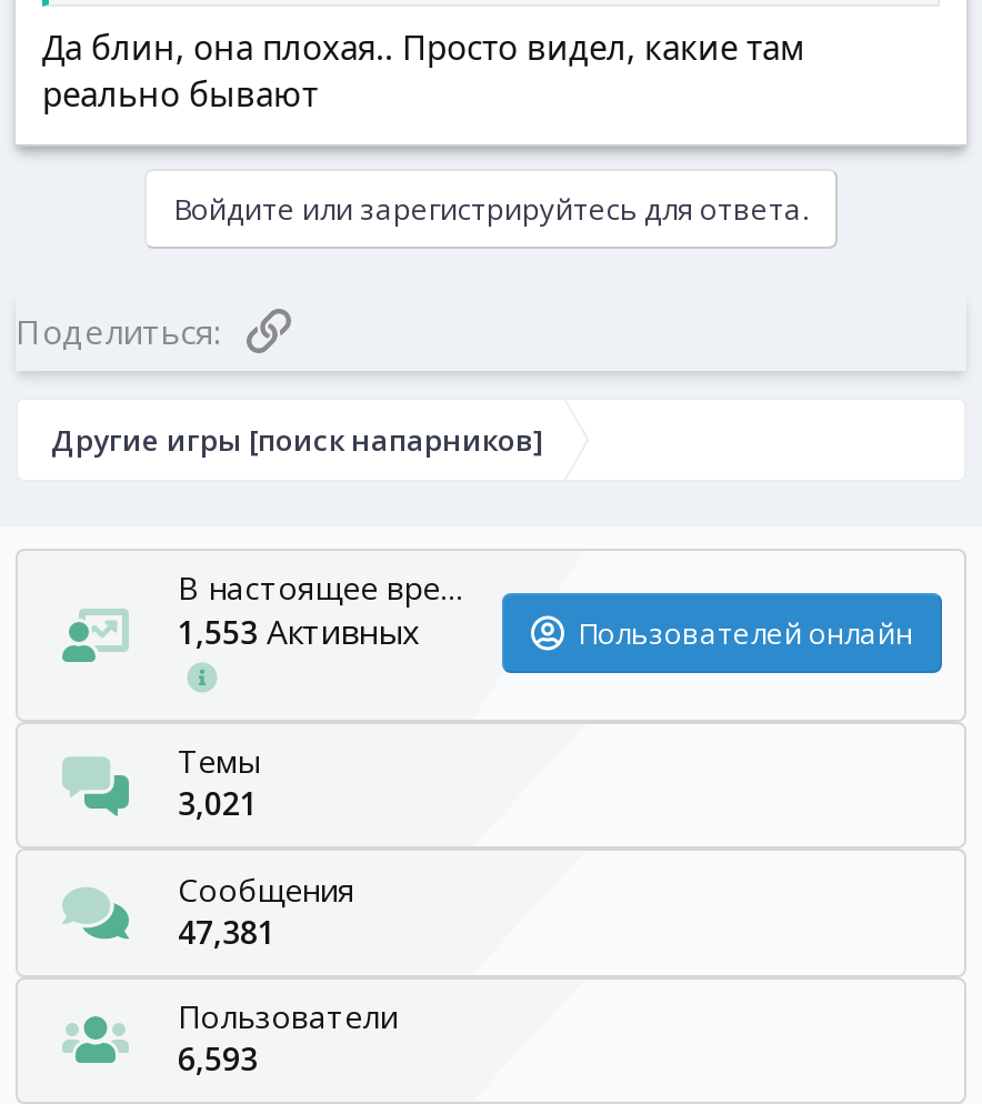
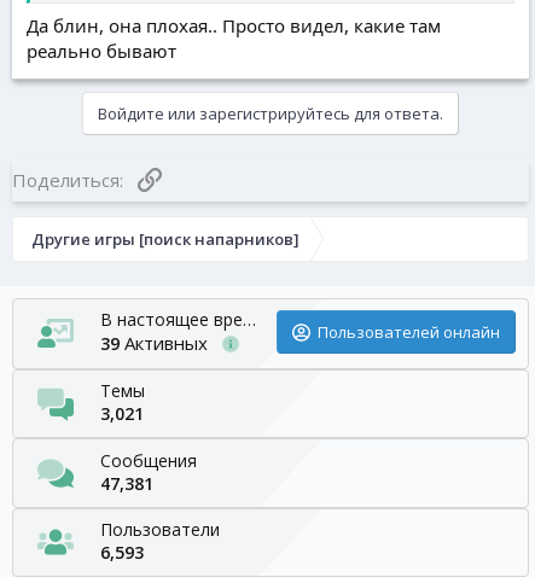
[178,609,429,653] 1,553 Активных -> [100,331,213,355] 39 Активных

